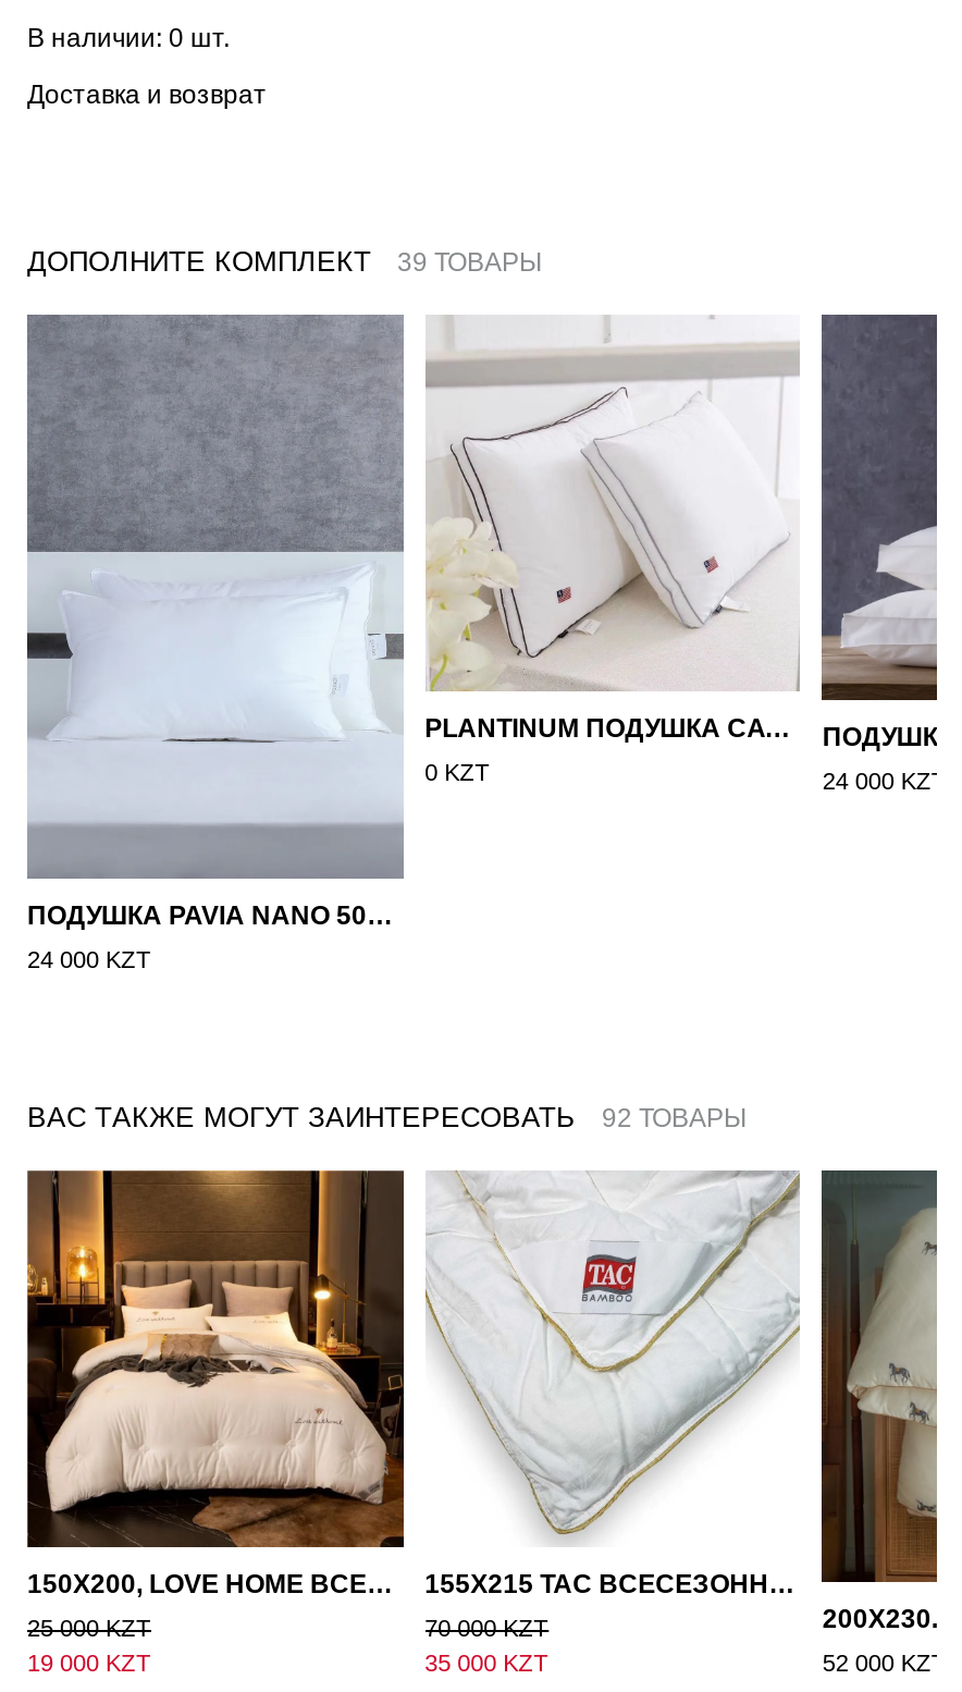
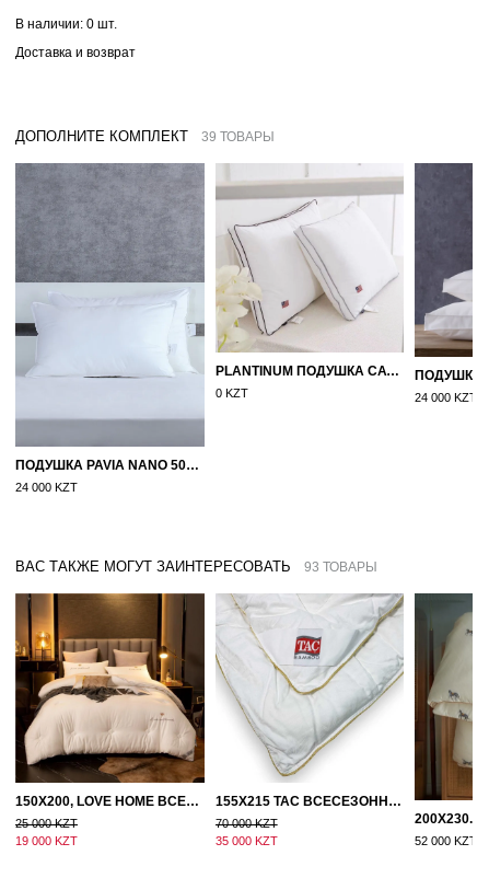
[27,1101,748,1134] ВАС ТАКЖЕ МОГУТ ЗАИНТЕРЕСОВАТЬ 92 ТОВАРЫ -> [15,559,377,575] ВАС ТАКЖЕ МОГУТ ЗАИНТЕРЕСОВАТЬ 93 ТОВАРЫ

